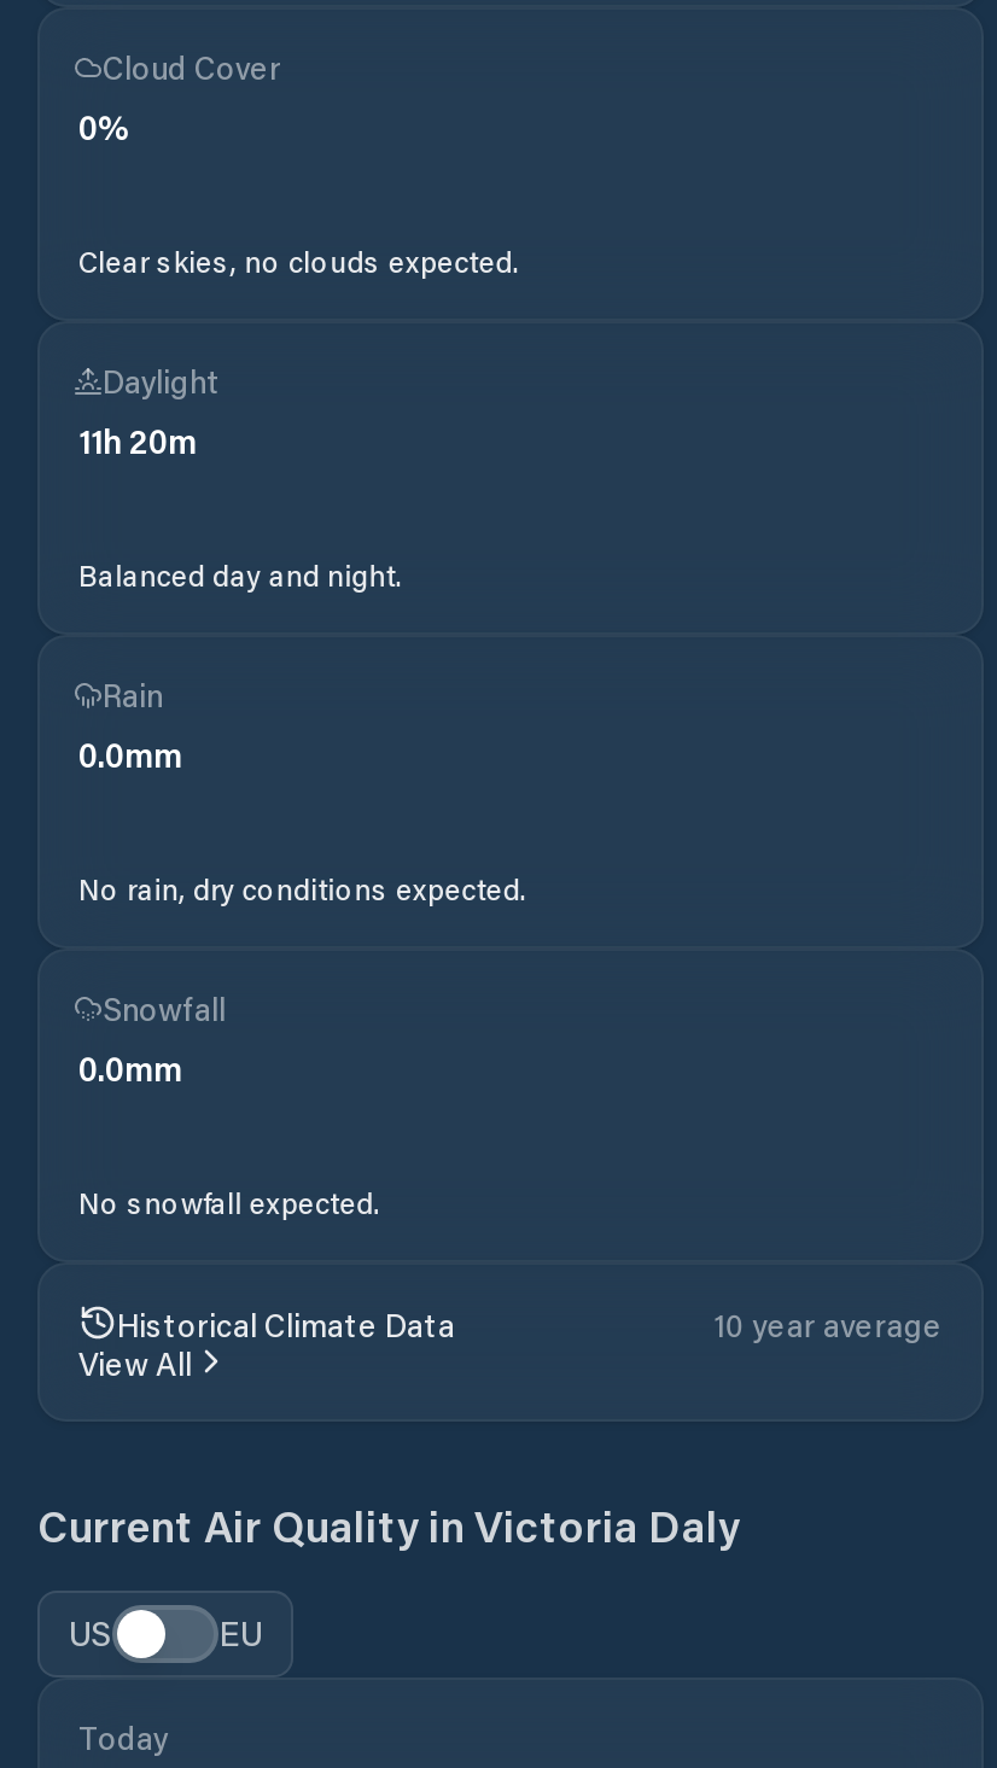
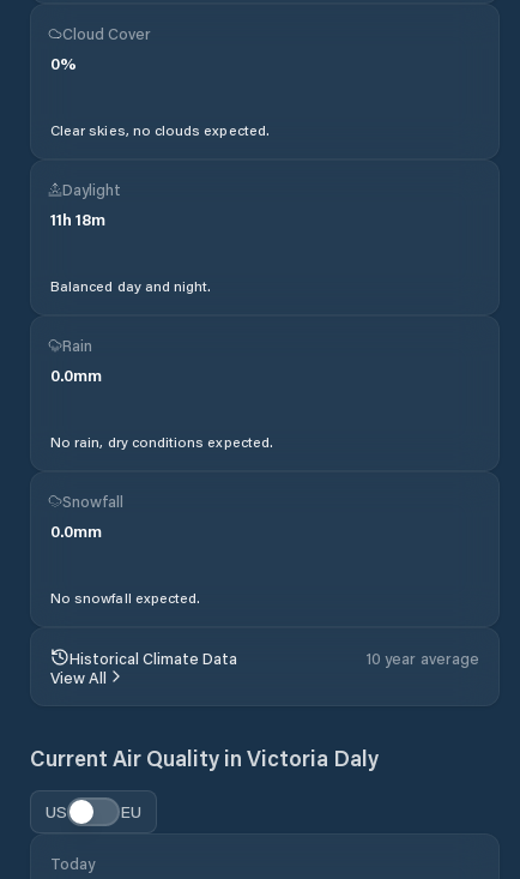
[78,418,197,463] 11h 20m -> [50,207,105,230] 11h 18m

